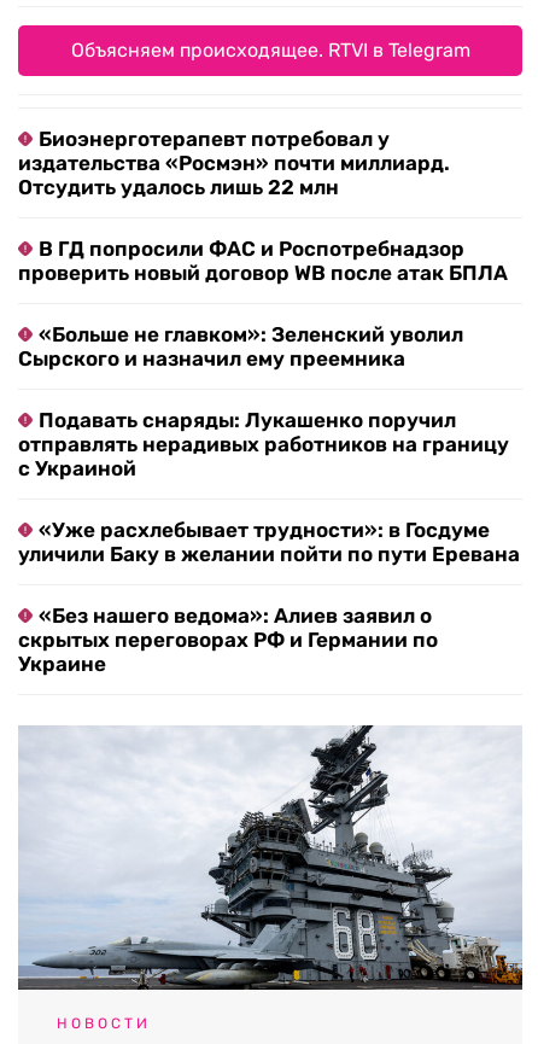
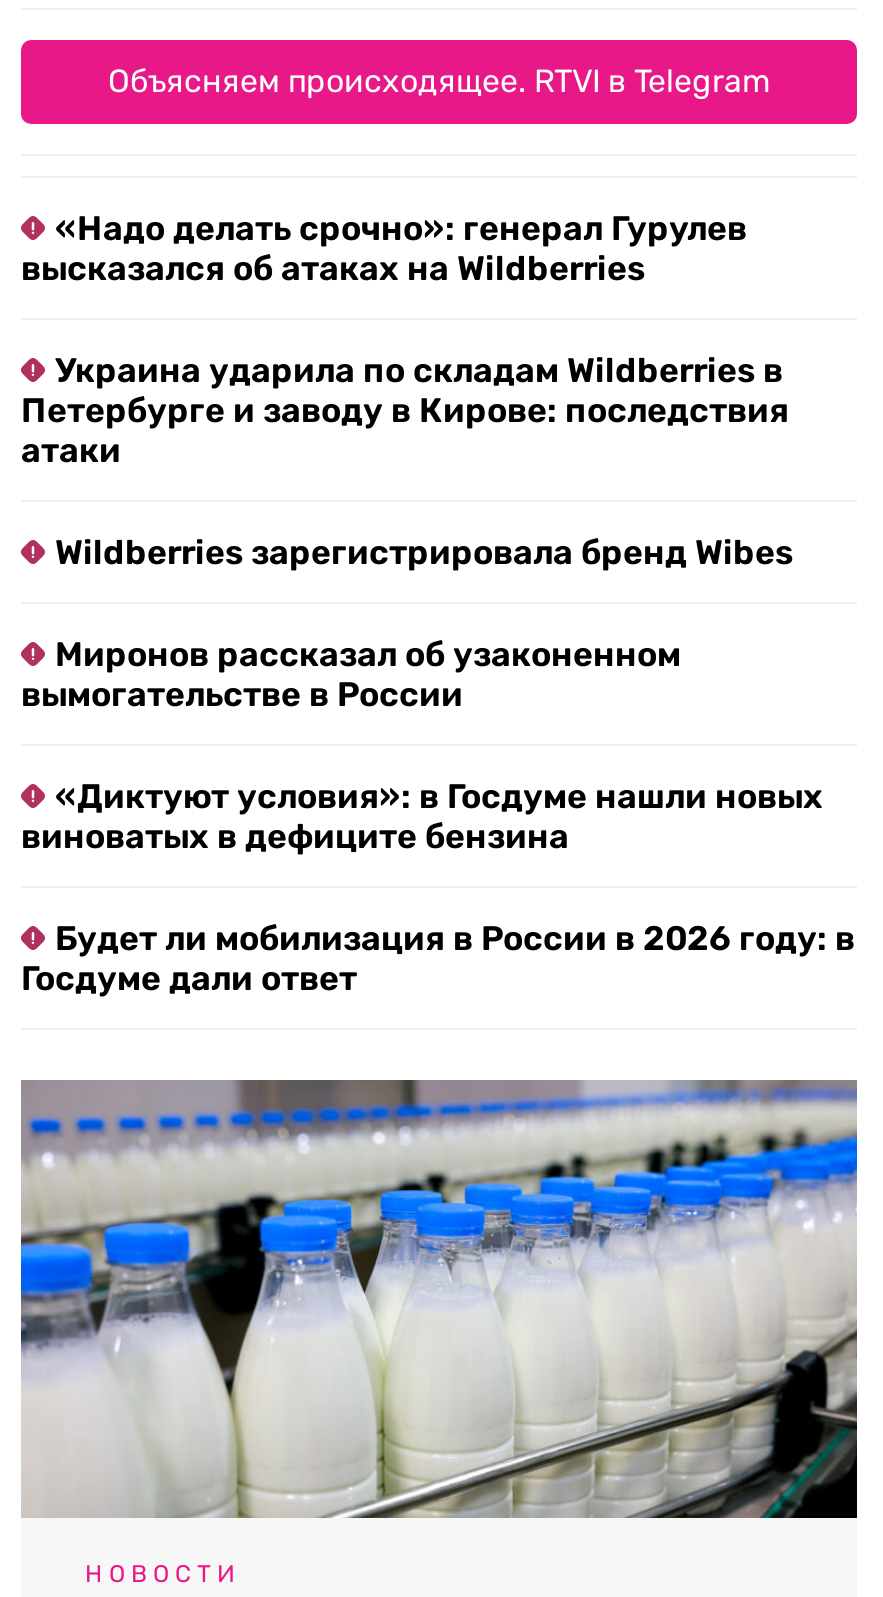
[18,127,450,199] Биоэнерготерапевт потребовал у | издательства «Росмэн» почти миллиард. | Отсудить удалось лишь 22 млн -> [21,208,747,288] «Надо делать срочно»: генерал Гурулев | высказался об атаках на Wildberries
[18,237,508,285] В ГД попросили ФАС и Роспотребнадзор | проверить новый договор WB после атак БПЛА -> [21,350,789,470] Украина ударила по складам Wildberries в | Петербурге и заводу в Кирове: последствия | атаки
[18,322,463,371] «Больше не главком»: Зеленский уволил | Сырского и назначил ему преемника -> [55,532,793,572] Wildberries зарегистрировала бренд Wibes
[18,408,509,480] Подавать снаряды: Лукашенко поручил | отправлять нерадивых работников на границу | с Украиной -> [21,634,681,714] Миронов рассказал об узаконенном | вымогательстве в России
[18,518,520,566] «Уже расхлебывает трудности»: в Госдуме | уличили Баку в желании пойти по пути Еревана -> [21,776,823,856] «Диктуют условия»: в Госдуме нашли новых | виноватых в дефиците бензина
[18,604,438,676] «Без нашего ведома»: Алиев заявил о | скрытых переговорах РФ и Германии по | Украине -> [21,918,855,998] Будет ли мобилизация в России в 2026 году: в | Госдуме дали ответ
[18,725,524,991] [image] -> [19,1080,859,1518] [image]

